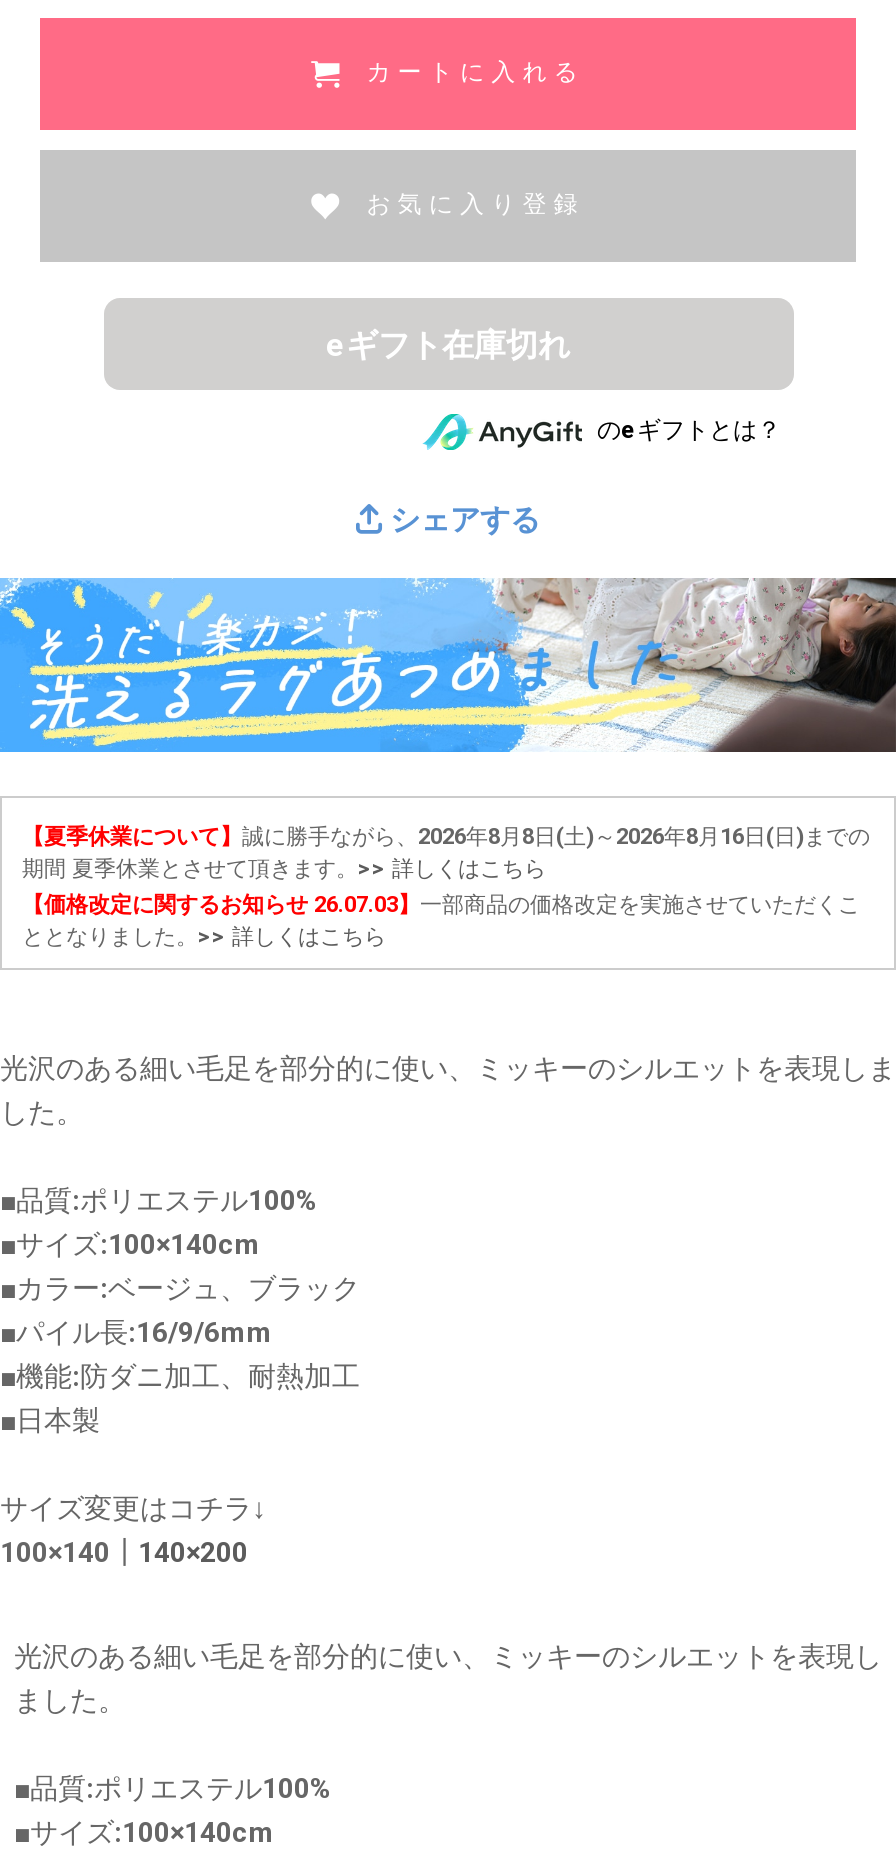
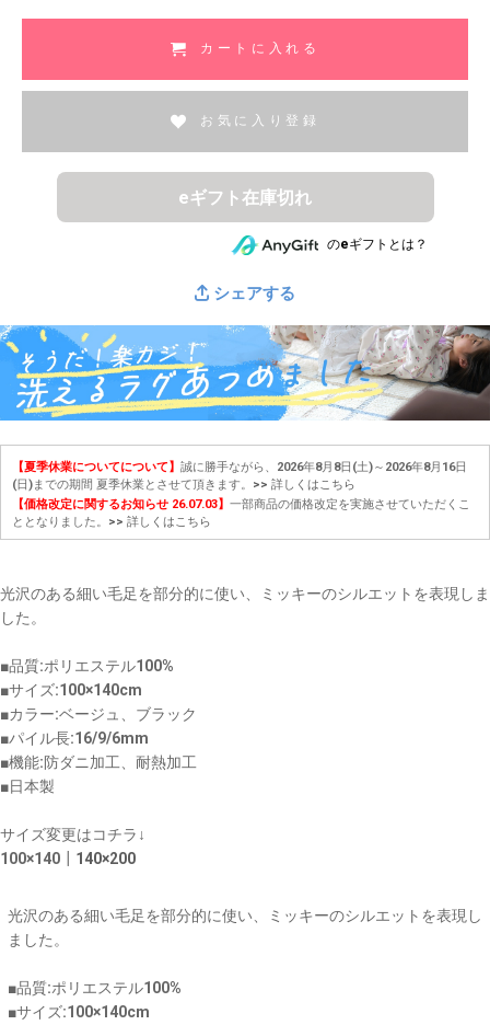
[22,823,870,881] 【夏季休業について】誠に勝手ながら、2026年8月8日(土)～2026年8月16日(日)までの | 期間 夏季休業とさせて頂きます。>> 詳しくはこちら -> [12,460,467,491] 【夏季休業についてについて】誠に勝手ながら、2026年8月8日(土)～2026年8月16日 | (日)までの期間 夏季休業とさせて頂きます。>> 詳しくはこちら

